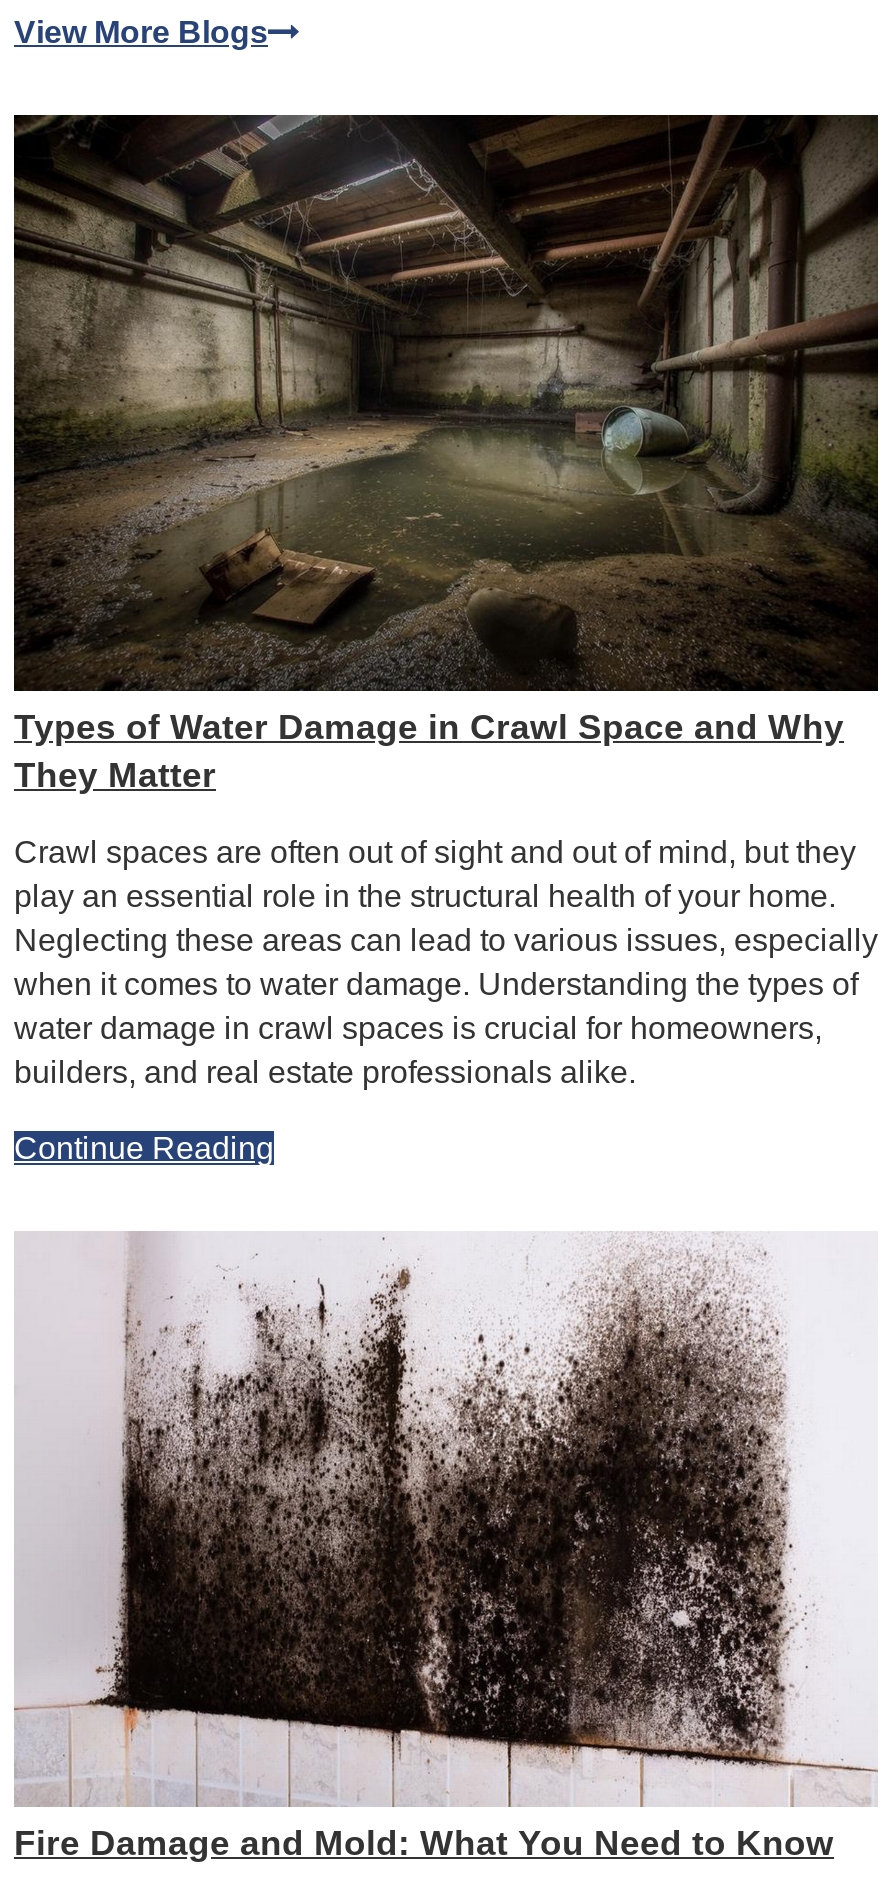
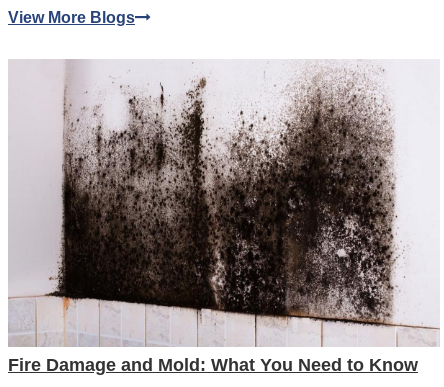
[12,113,880,1165] [image] | Types of Water Damage in Crawl Space and Why | They Matter | Crawl spaces are often out of sight and out of mind, but they | play an essential role in the structural health of your home. | Neglecting these areas can lead to various issues, especially | when it comes to water damage. Understanding the types of | water damage in crawl spaces is crucial for homeowners, | builders, and real estate professionals alike. | Continue Reading -> none

